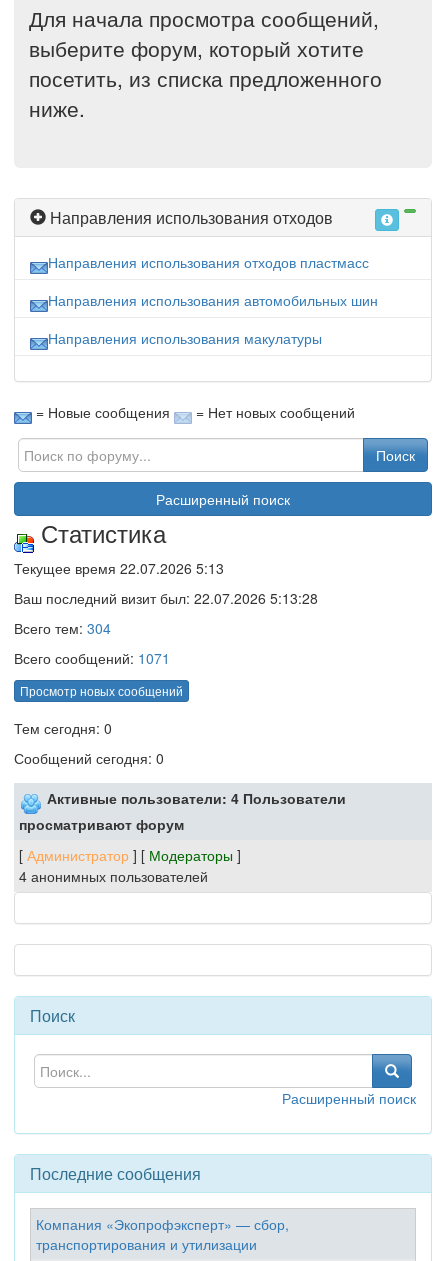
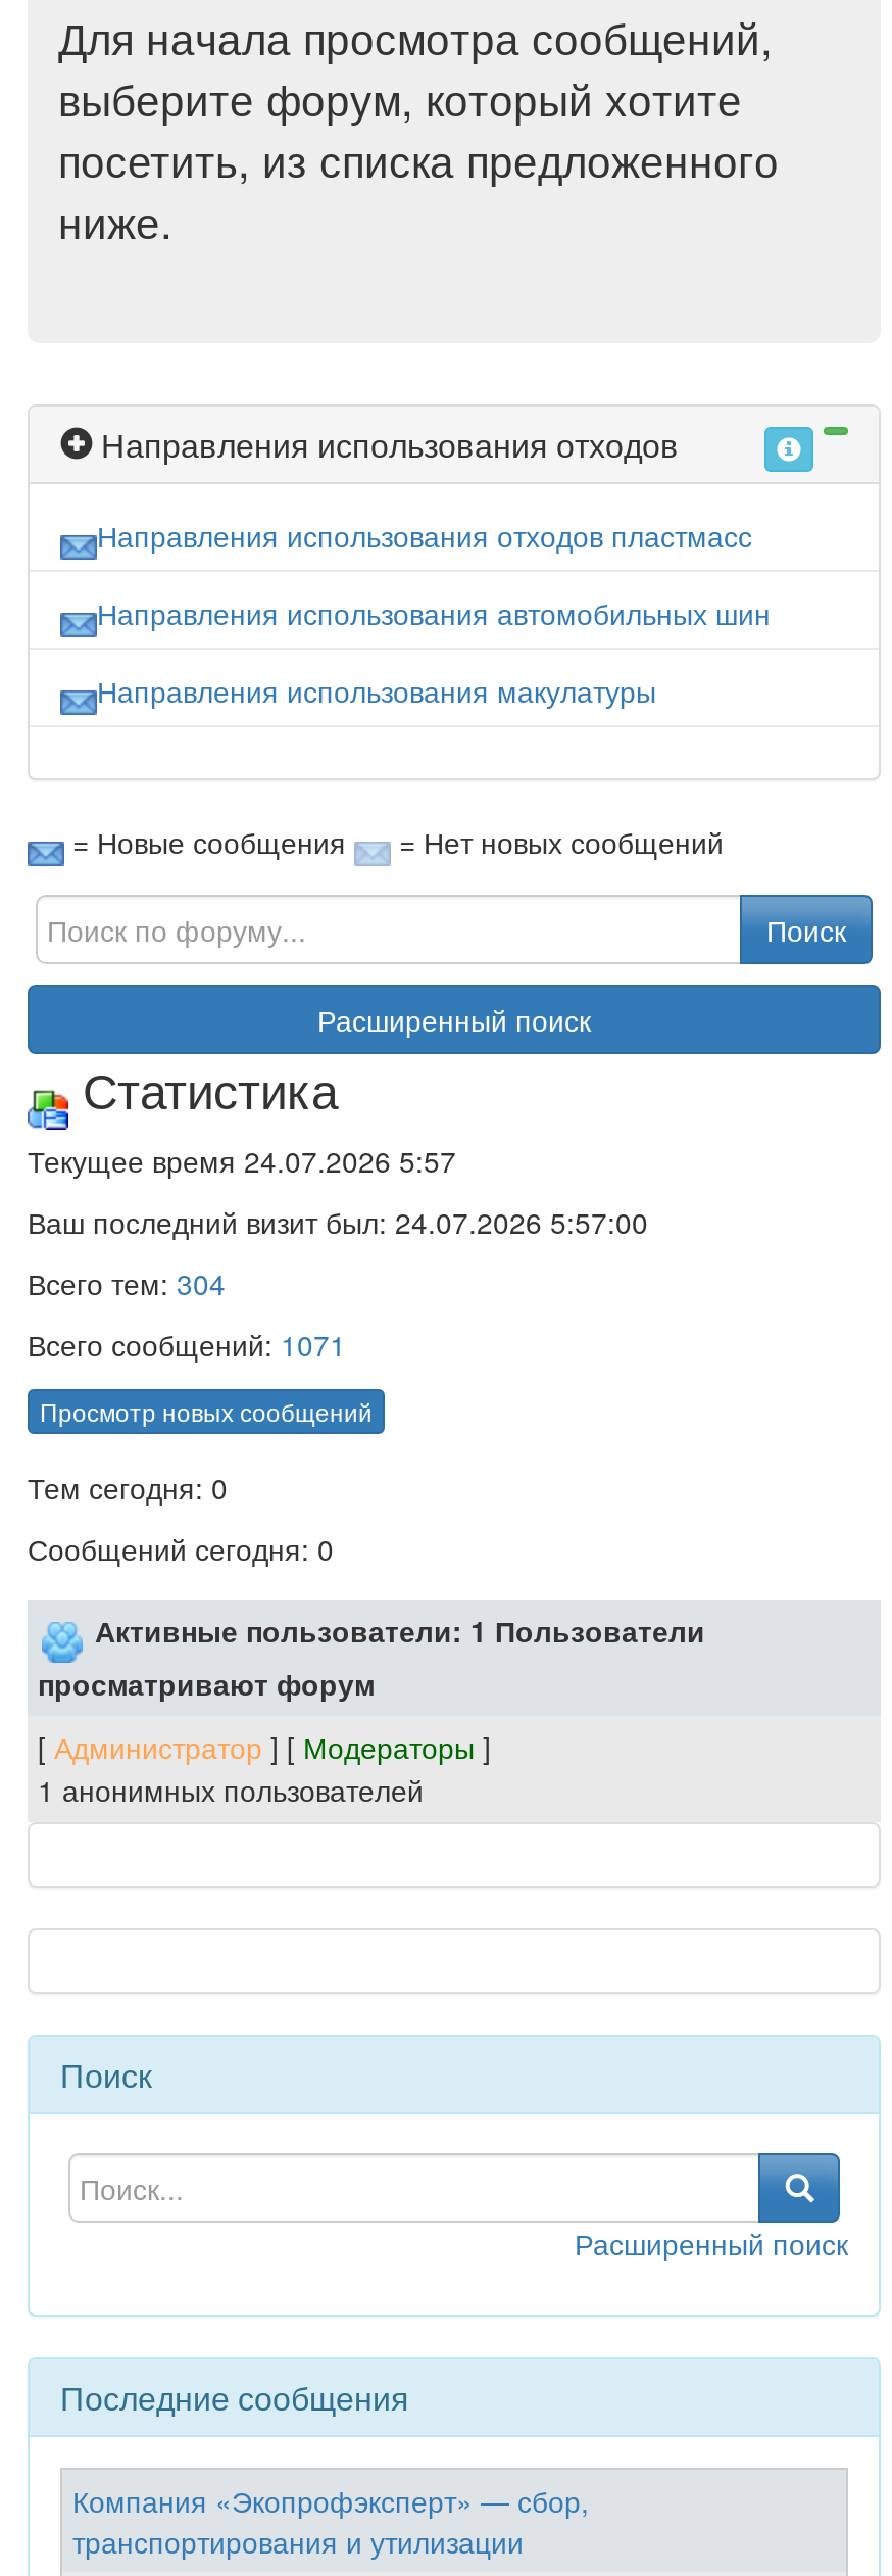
[14,558,224,578] Текущее время 22.07.2026 5:13 -> [28,1141,456,1181] Текущее время 24.07.2026 5:57
[14,588,318,608] Ваш последний визит был: 22.07.2026 5:13:28 -> [28,1202,648,1243] Ваш последний визит был: 24.07.2026 5:57:00
[47,788,346,808] Активные пользователи: 4 Пользователи -> [95,1610,705,1651] Активные пользователи: 1 Пользователи
[19,866,208,886] 4 анонимных пользователей -> [38,1770,424,1811] 1 анонимных пользователей

